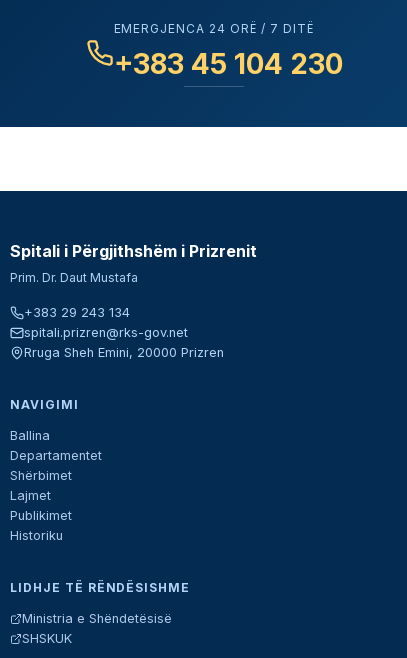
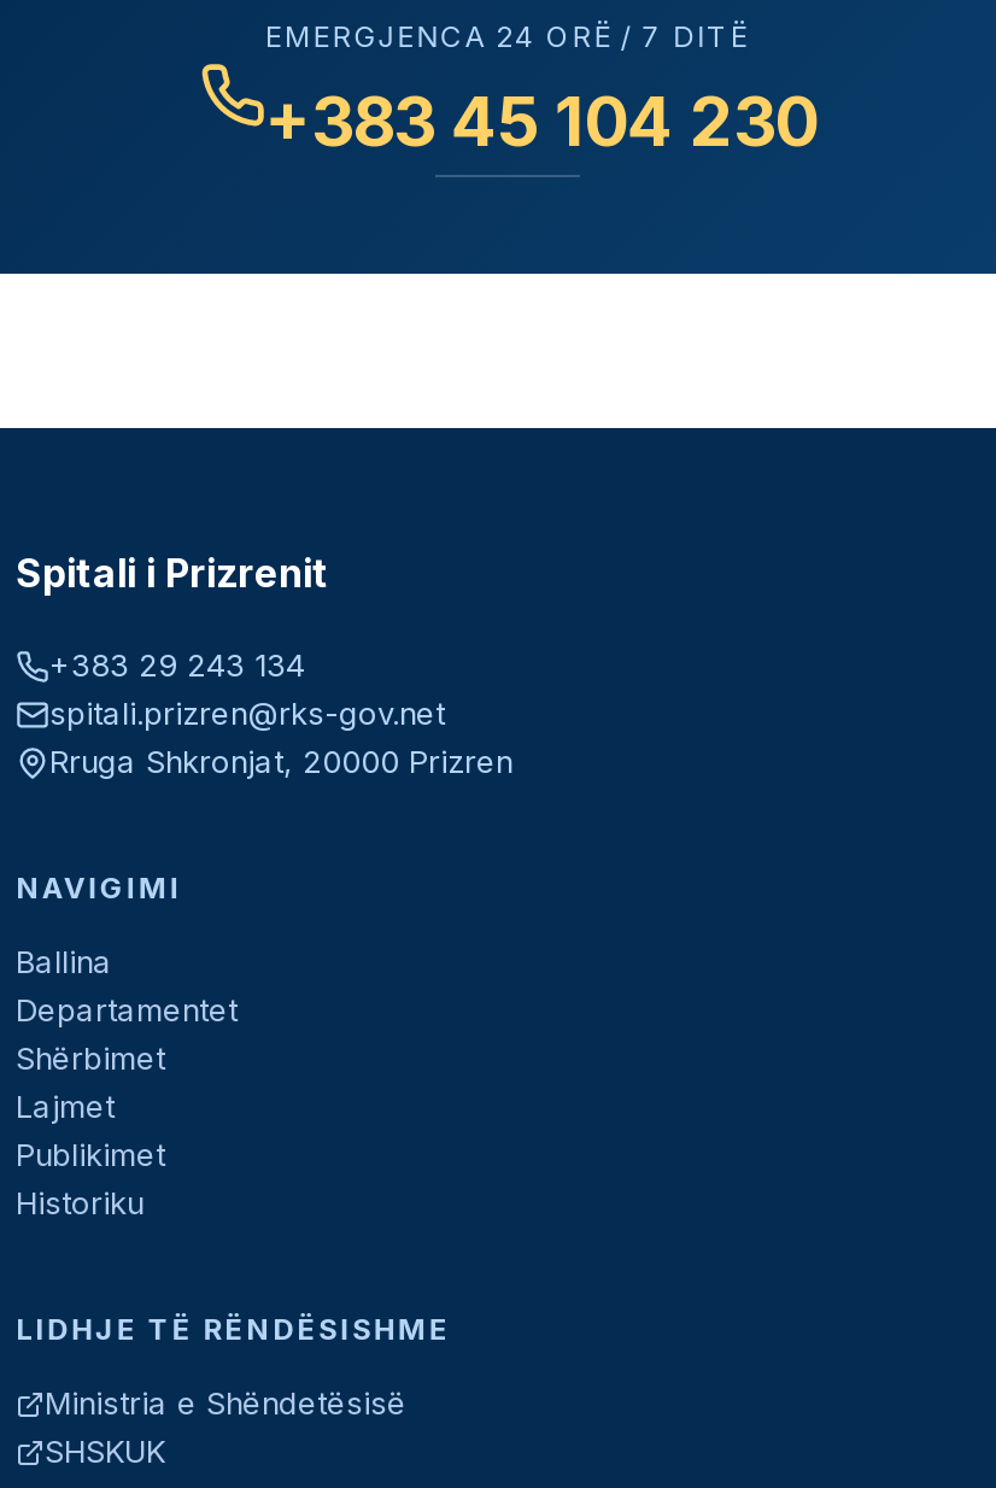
[10,241,257,285] Spitali i Përgjithshëm i Prizrenit | Prim. Dr. Daut Mustafa -> [16,549,329,597] Spitali i Prizrenit
[24,345,224,360] Rruga Sheh Emini, 20000 Prizren -> [49,744,512,780] Rruga Shkronjat, 20000 Prizren

